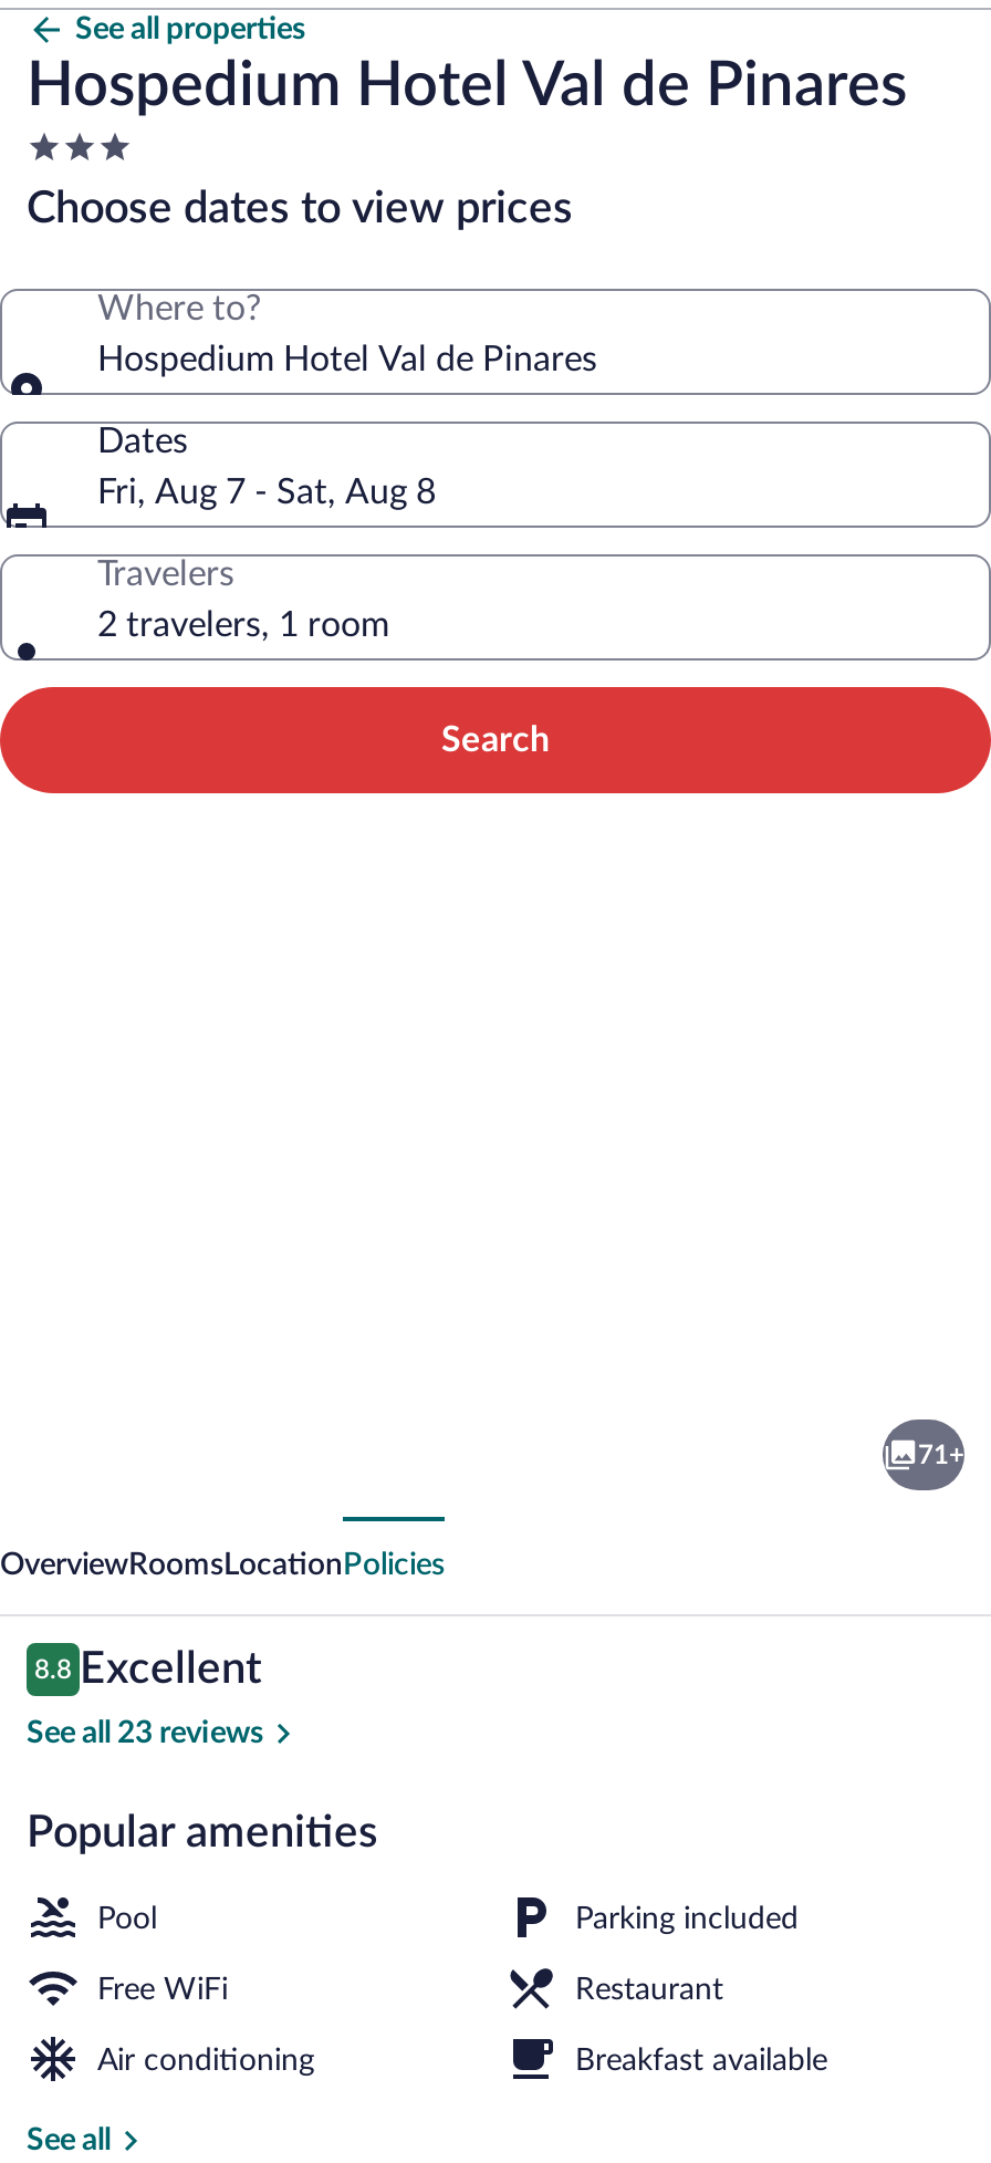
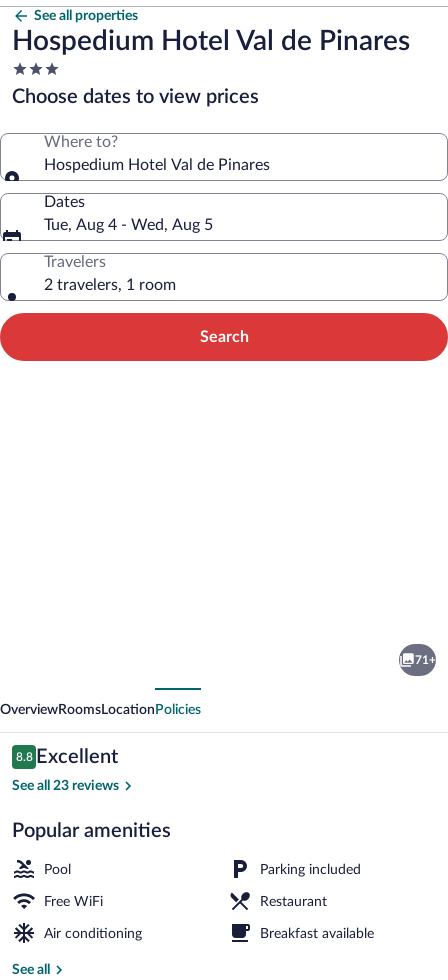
[97,475,436,510] Fri, Aug 7 - Sat, Aug 8 -> [44,217,213,233] Tue, Aug 4 - Wed, Aug 5

